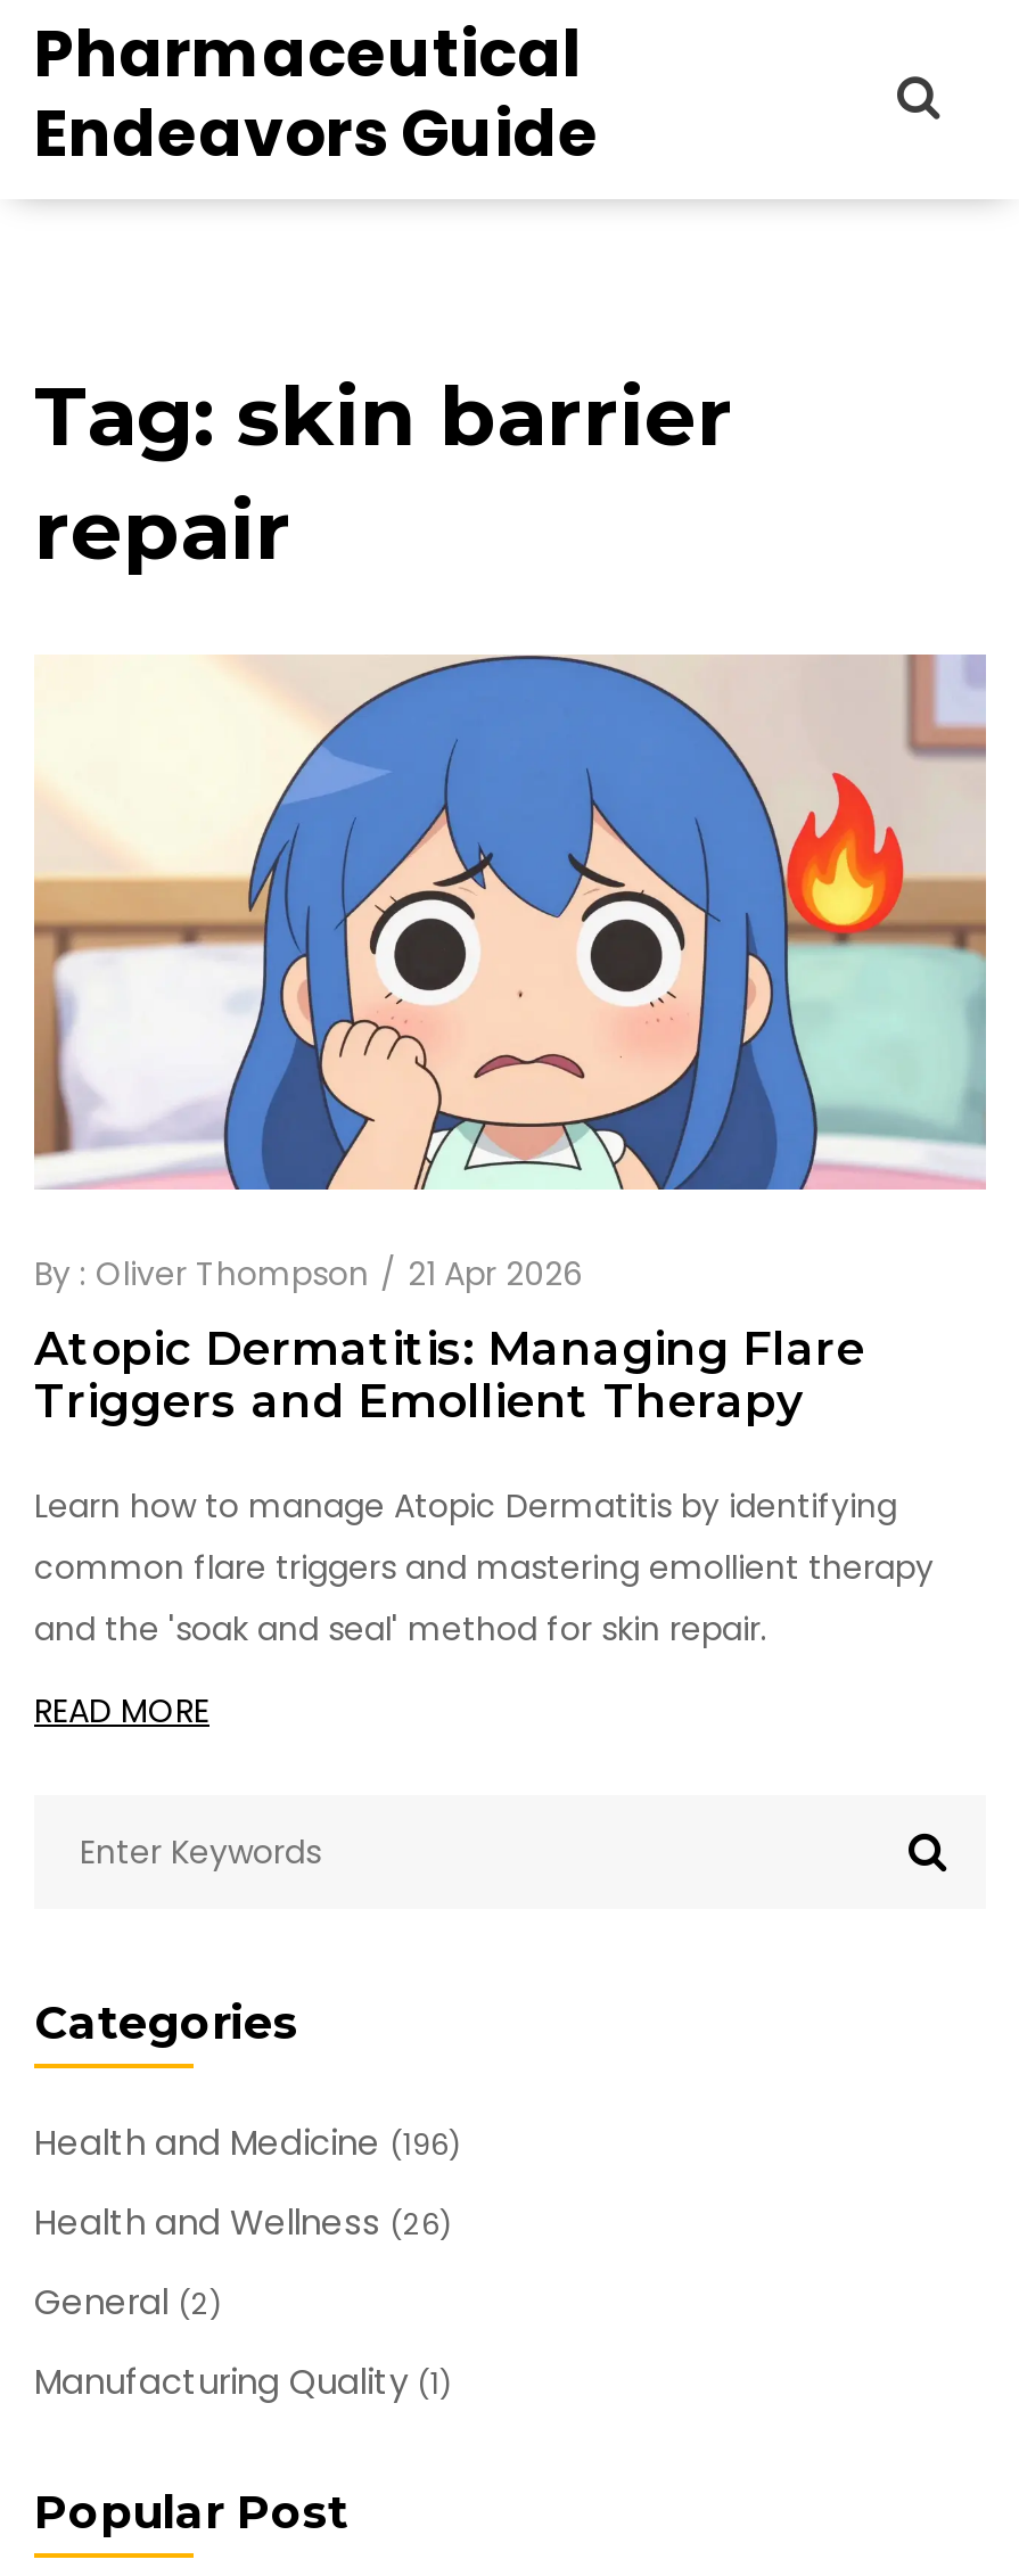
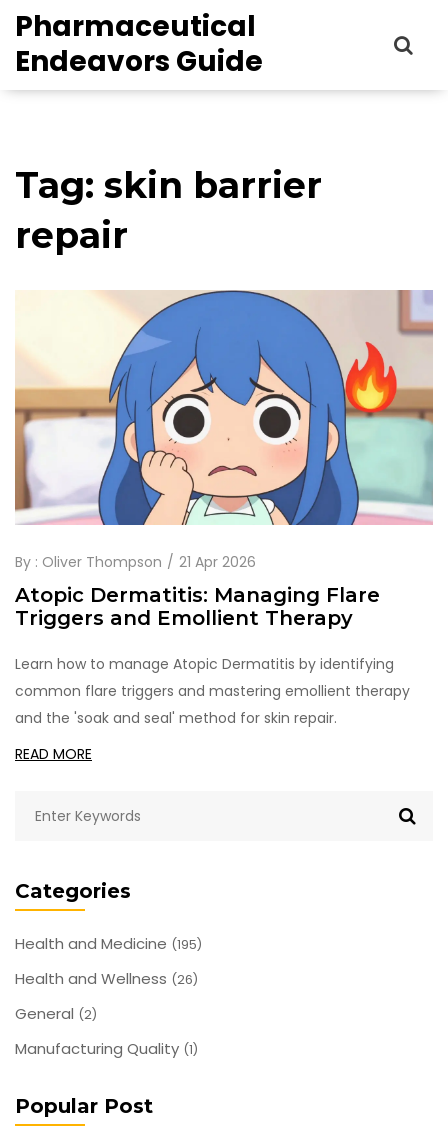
[34,2119,460,2166] Health and Medicine (196) -> [15,933,202,954] Health and Medicine (195)

